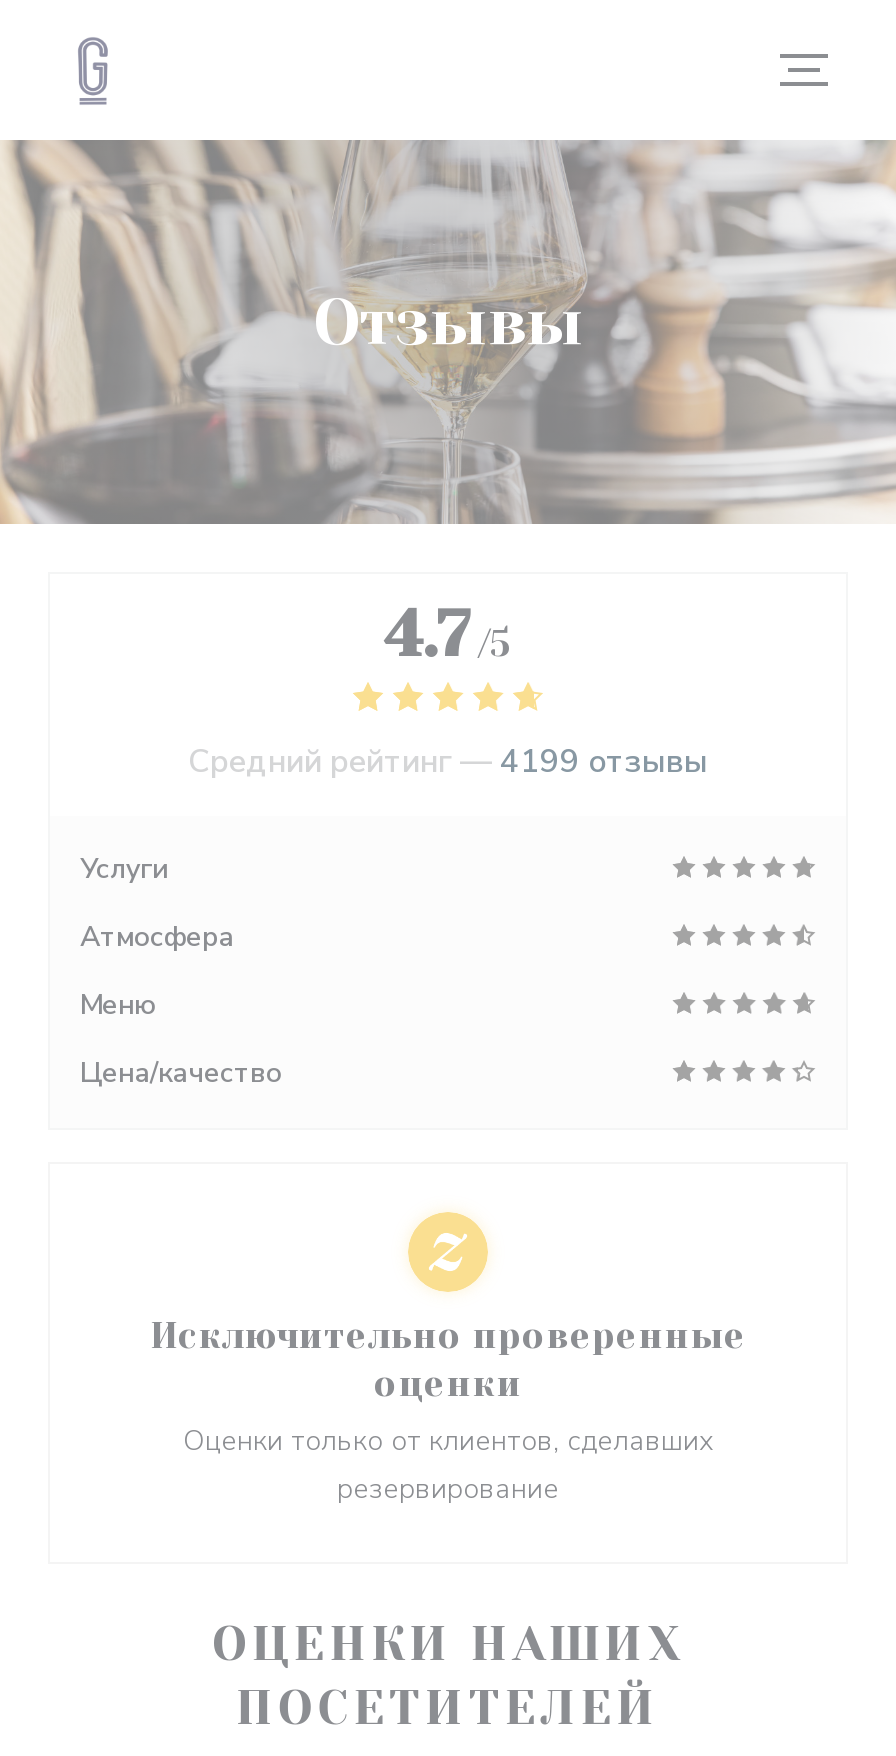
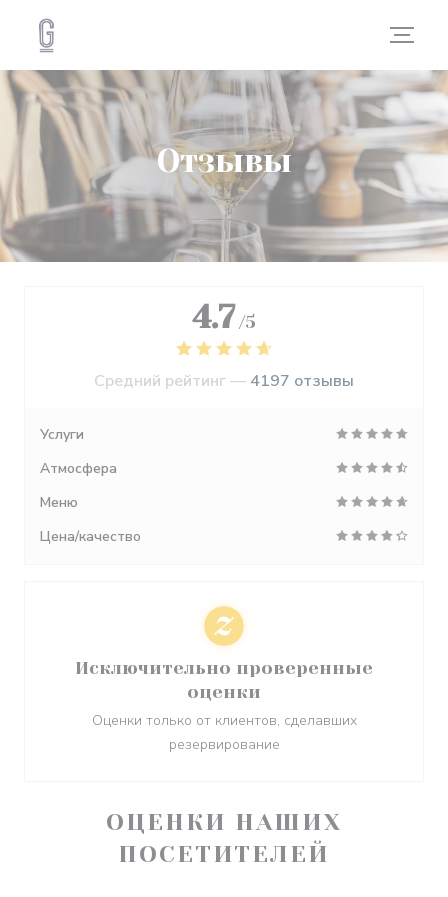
[188,740,708,784] Средний рейтинг — 4199 отзывы -> [94,370,354,392] Средний рейтинг — 4197 отзывы

